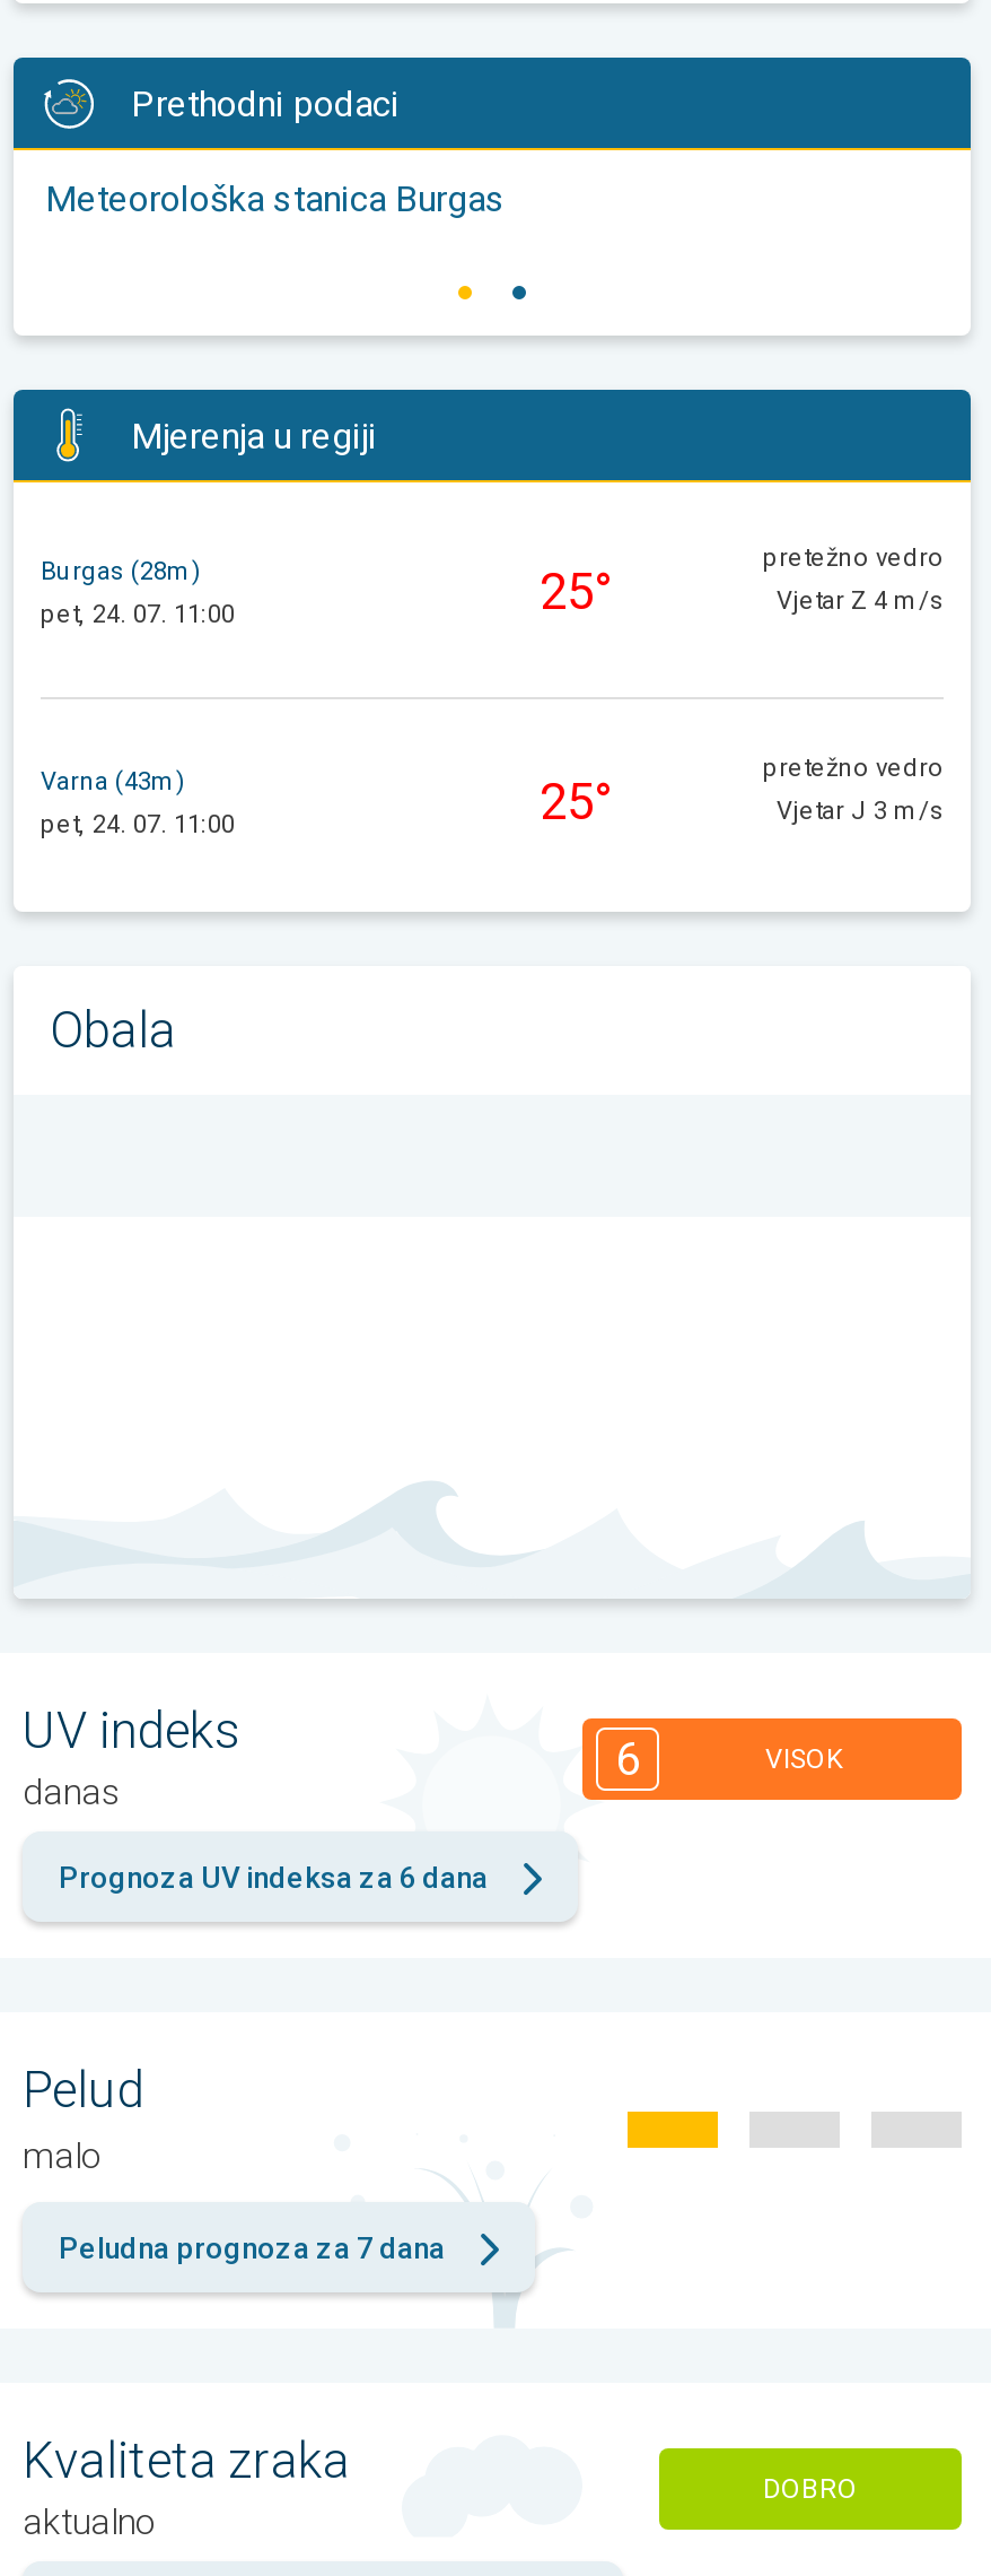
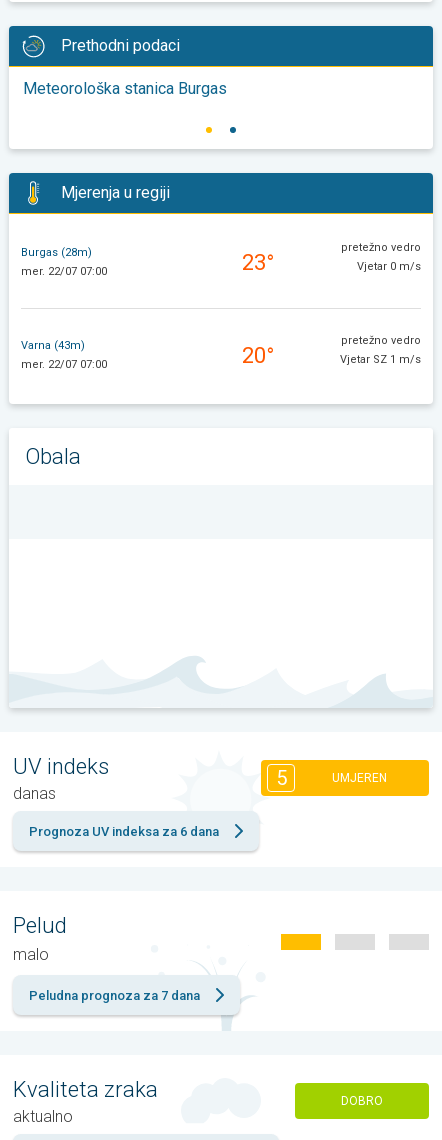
[41,564,612,629] pet, 24. 07. 11:00 | 25° -> [21,250,274,278] mer. 22/07 07:00 | 23°
[777,587,944,616] Vjetar Z 4 m/s -> [357,260,421,273] Vjetar 0 m/s
[41,774,612,839] pet, 24. 07. 11:00 | 25° -> [21,343,274,371] mer. 22/07 07:00 | 20°
[777,797,944,826] Vjetar J 3 m/s -> [340,353,421,366] Vjetar SZ 1 m/s
[615,1731,842,1786] 6 | VISOK -> [275,766,386,790] 5 | UMJEREN

